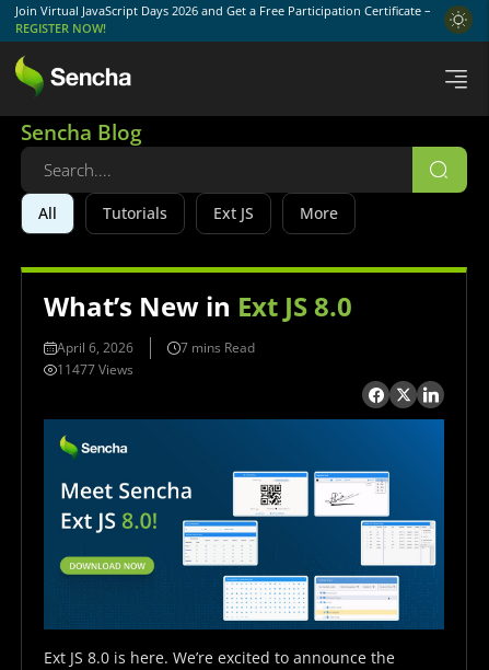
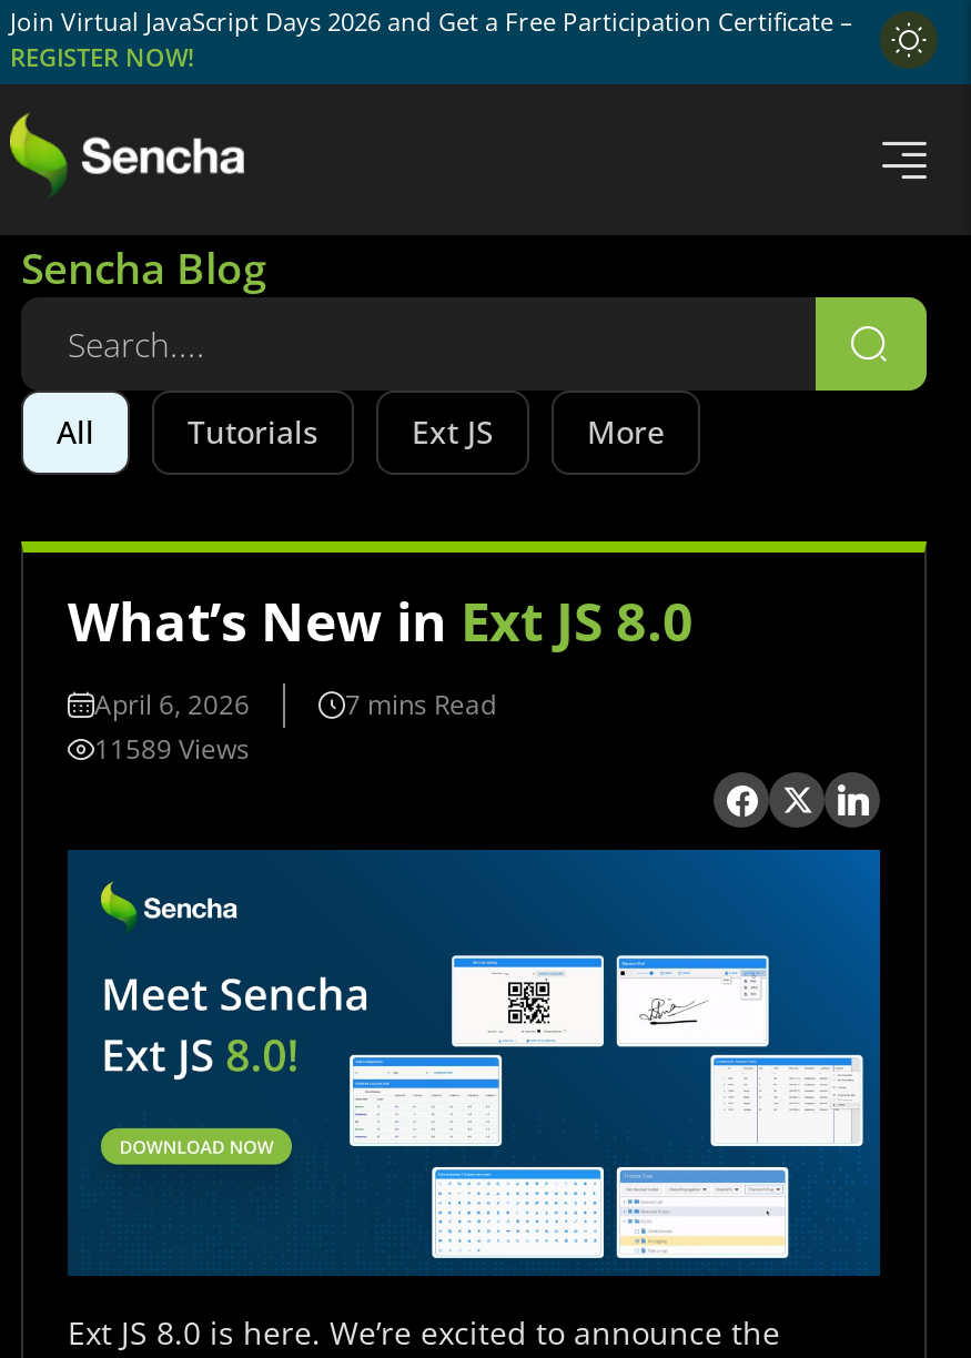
[57,360,133,379] 11477 Views -> [94,730,250,768] 11589 Views

